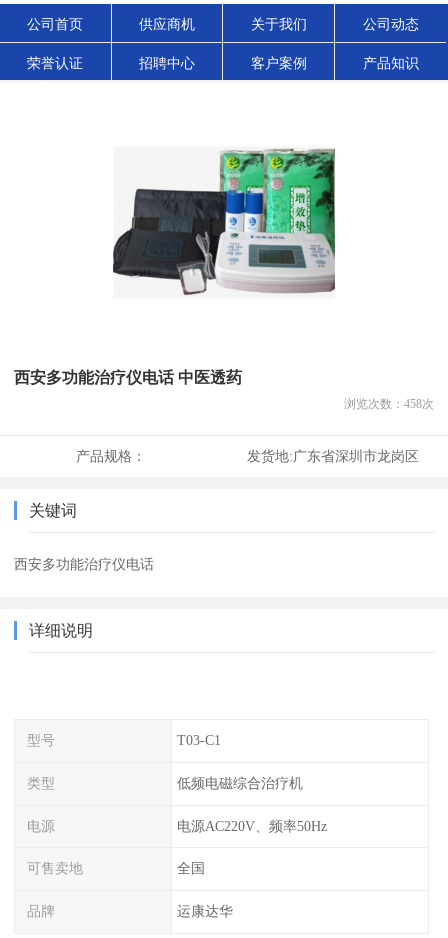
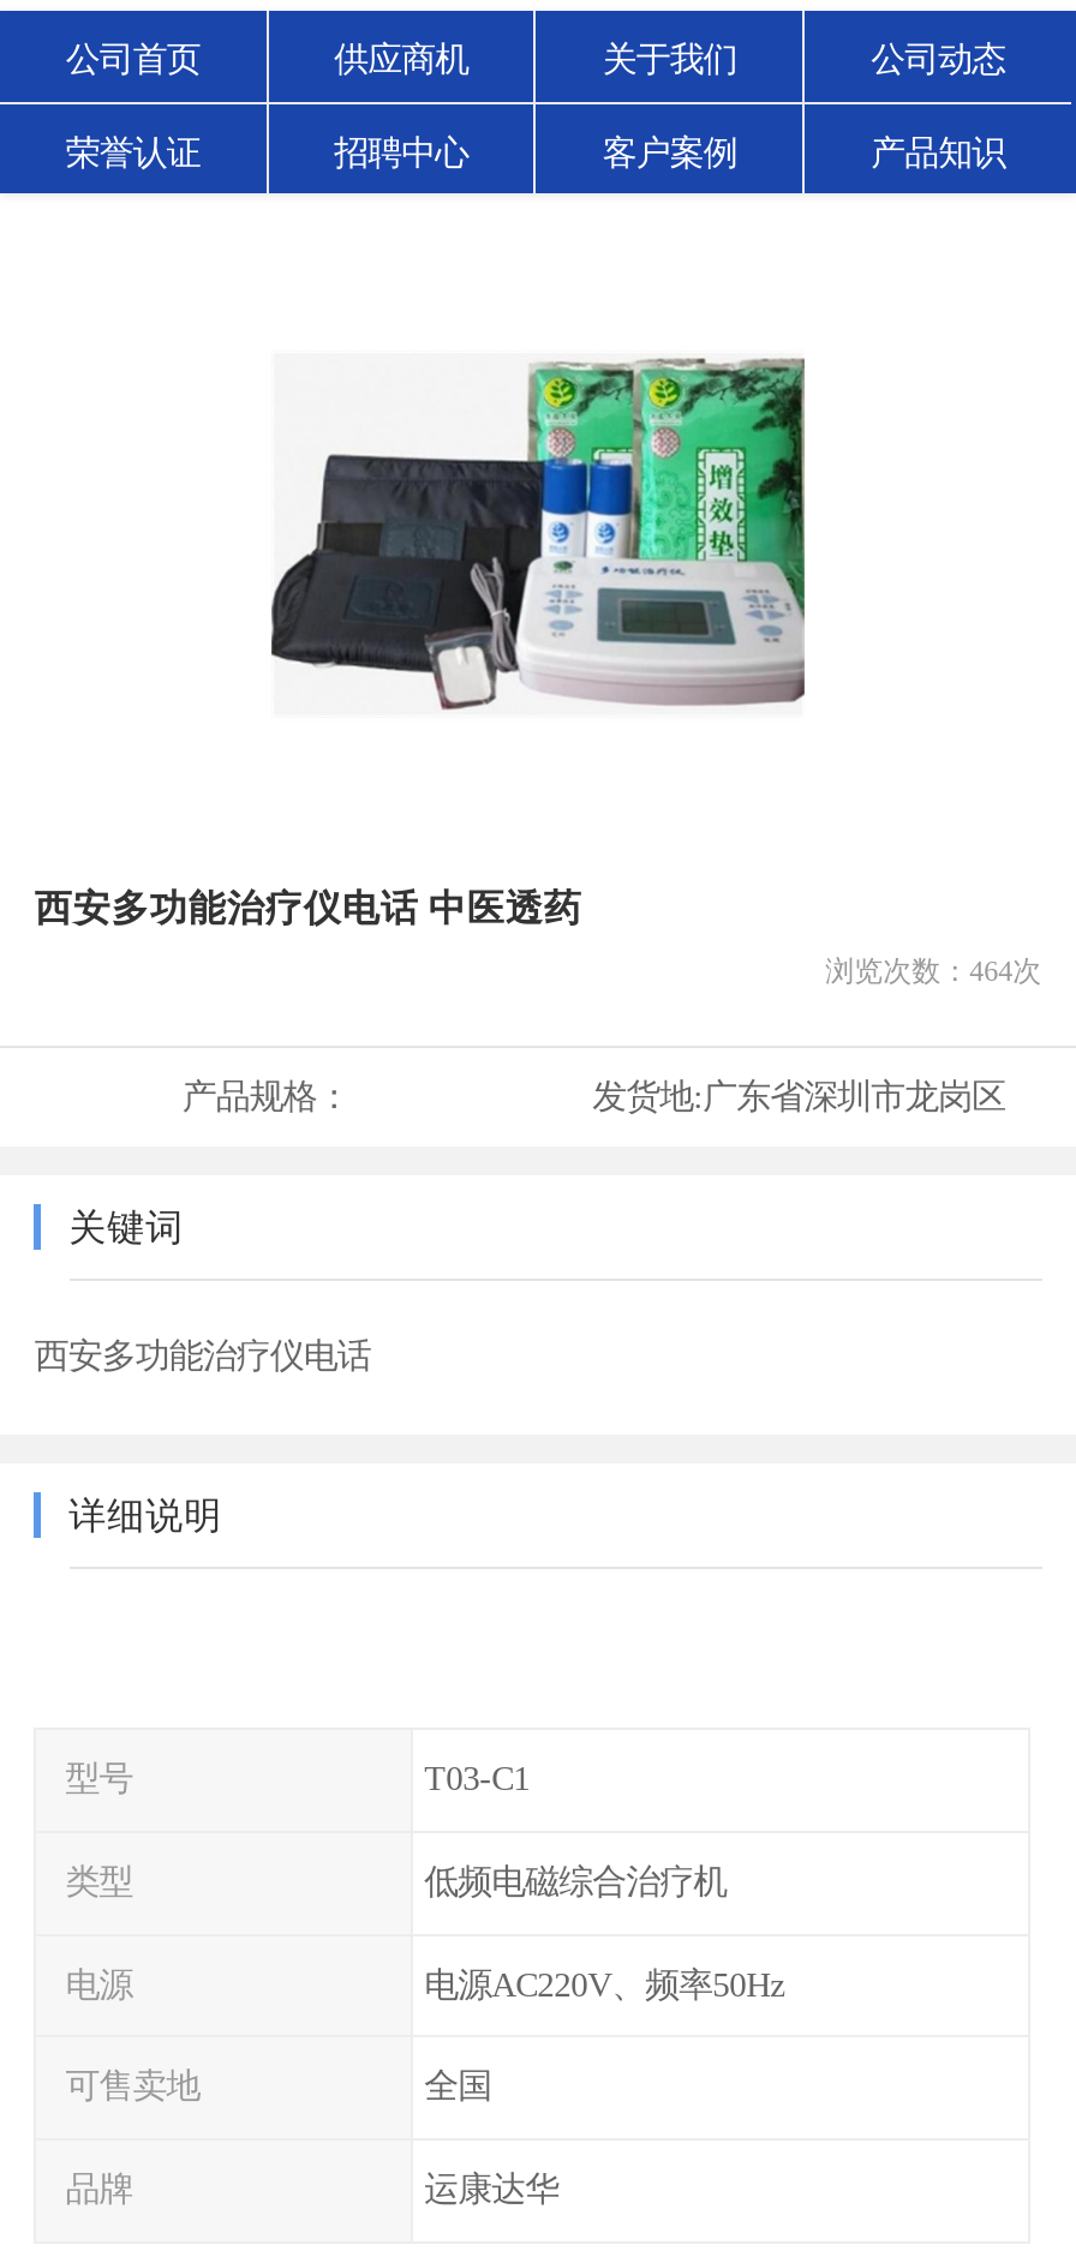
[344,397,434,411] 浏览次数：458次 -> [825,955,1042,988] 浏览次数：464次

